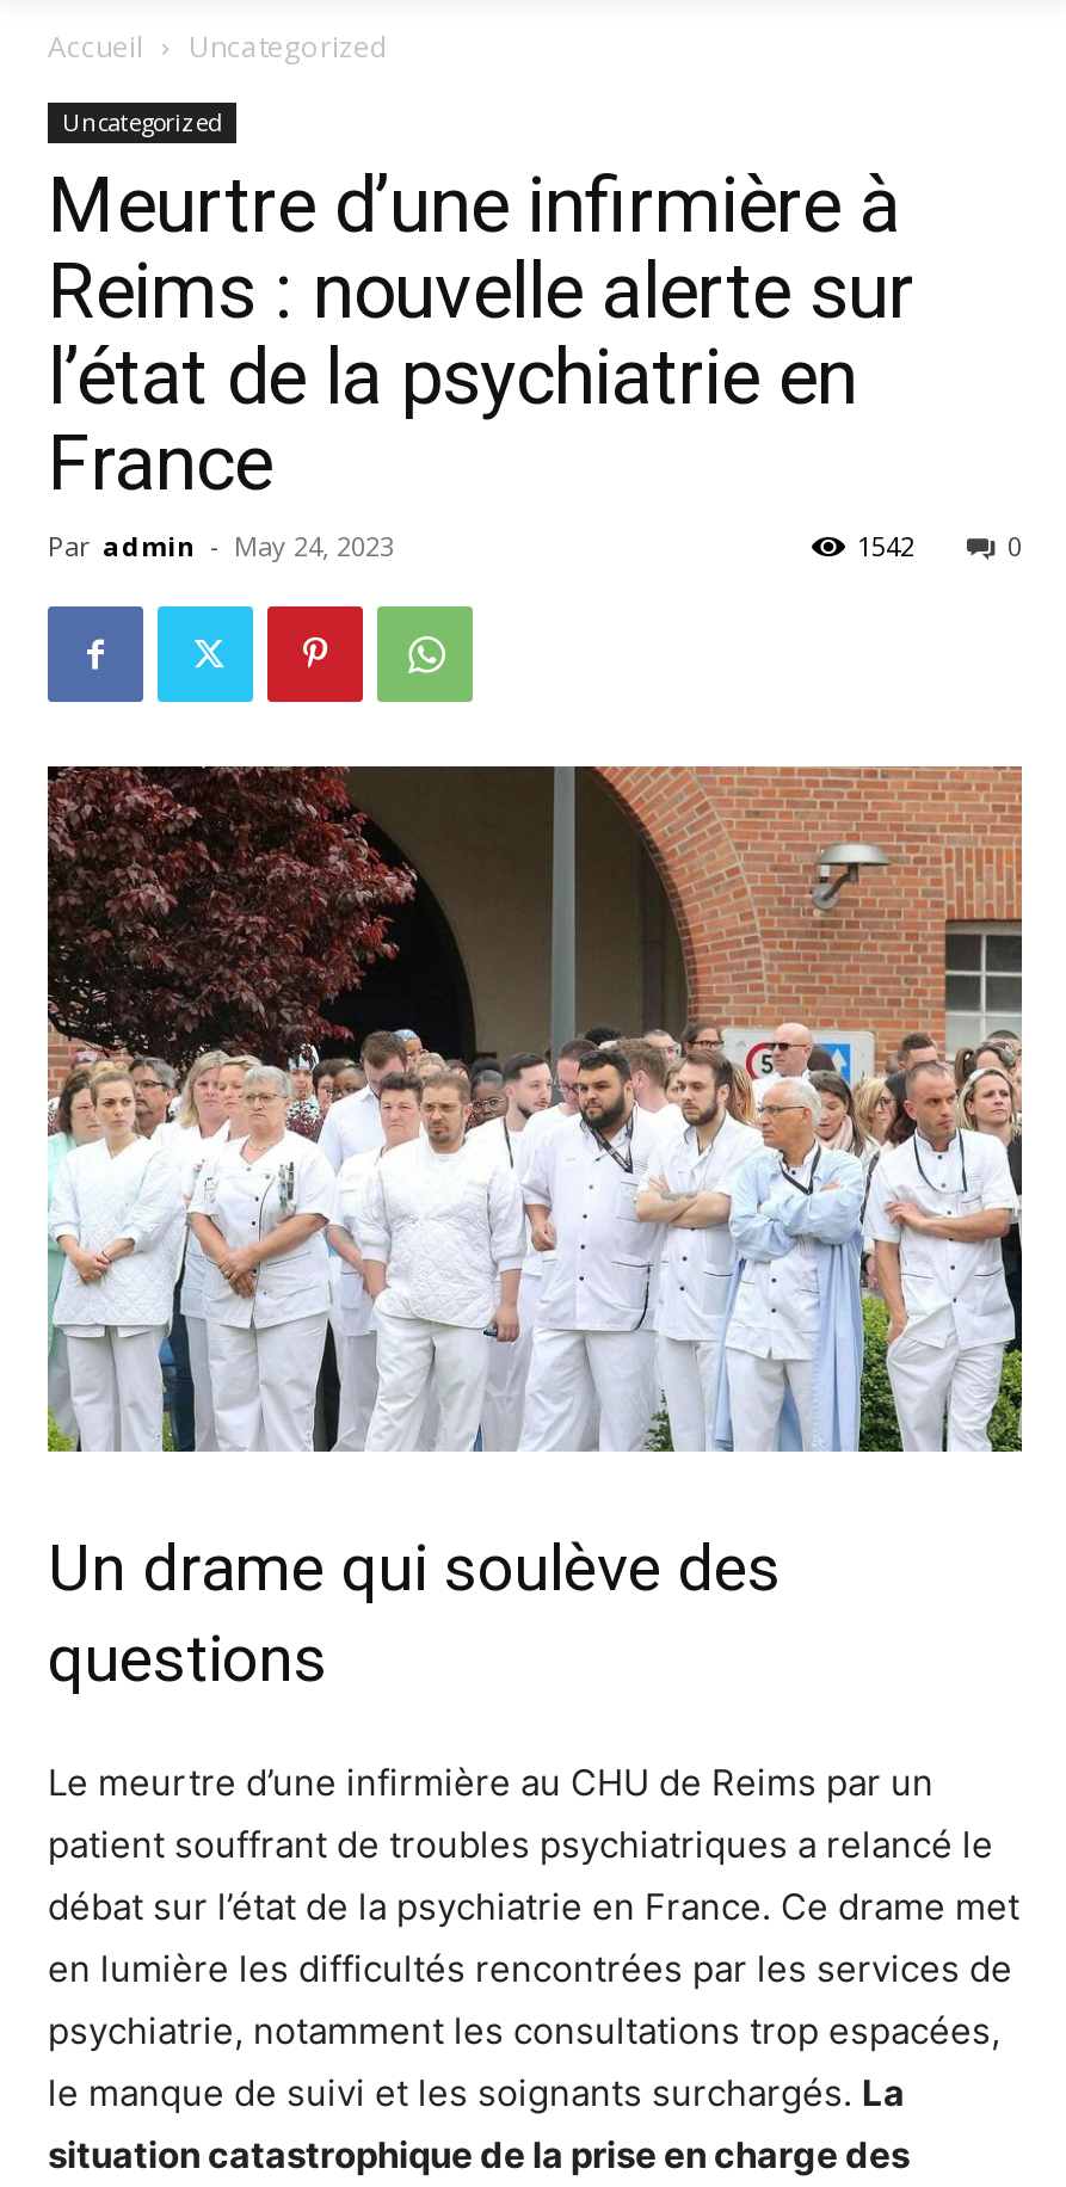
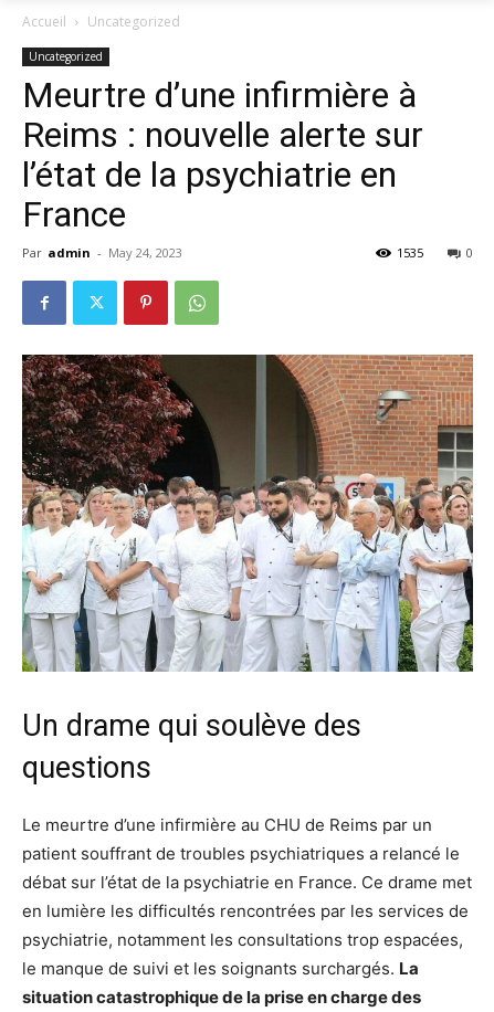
[857,528,914,563] 1542 -> [397,244,423,261] 1535

